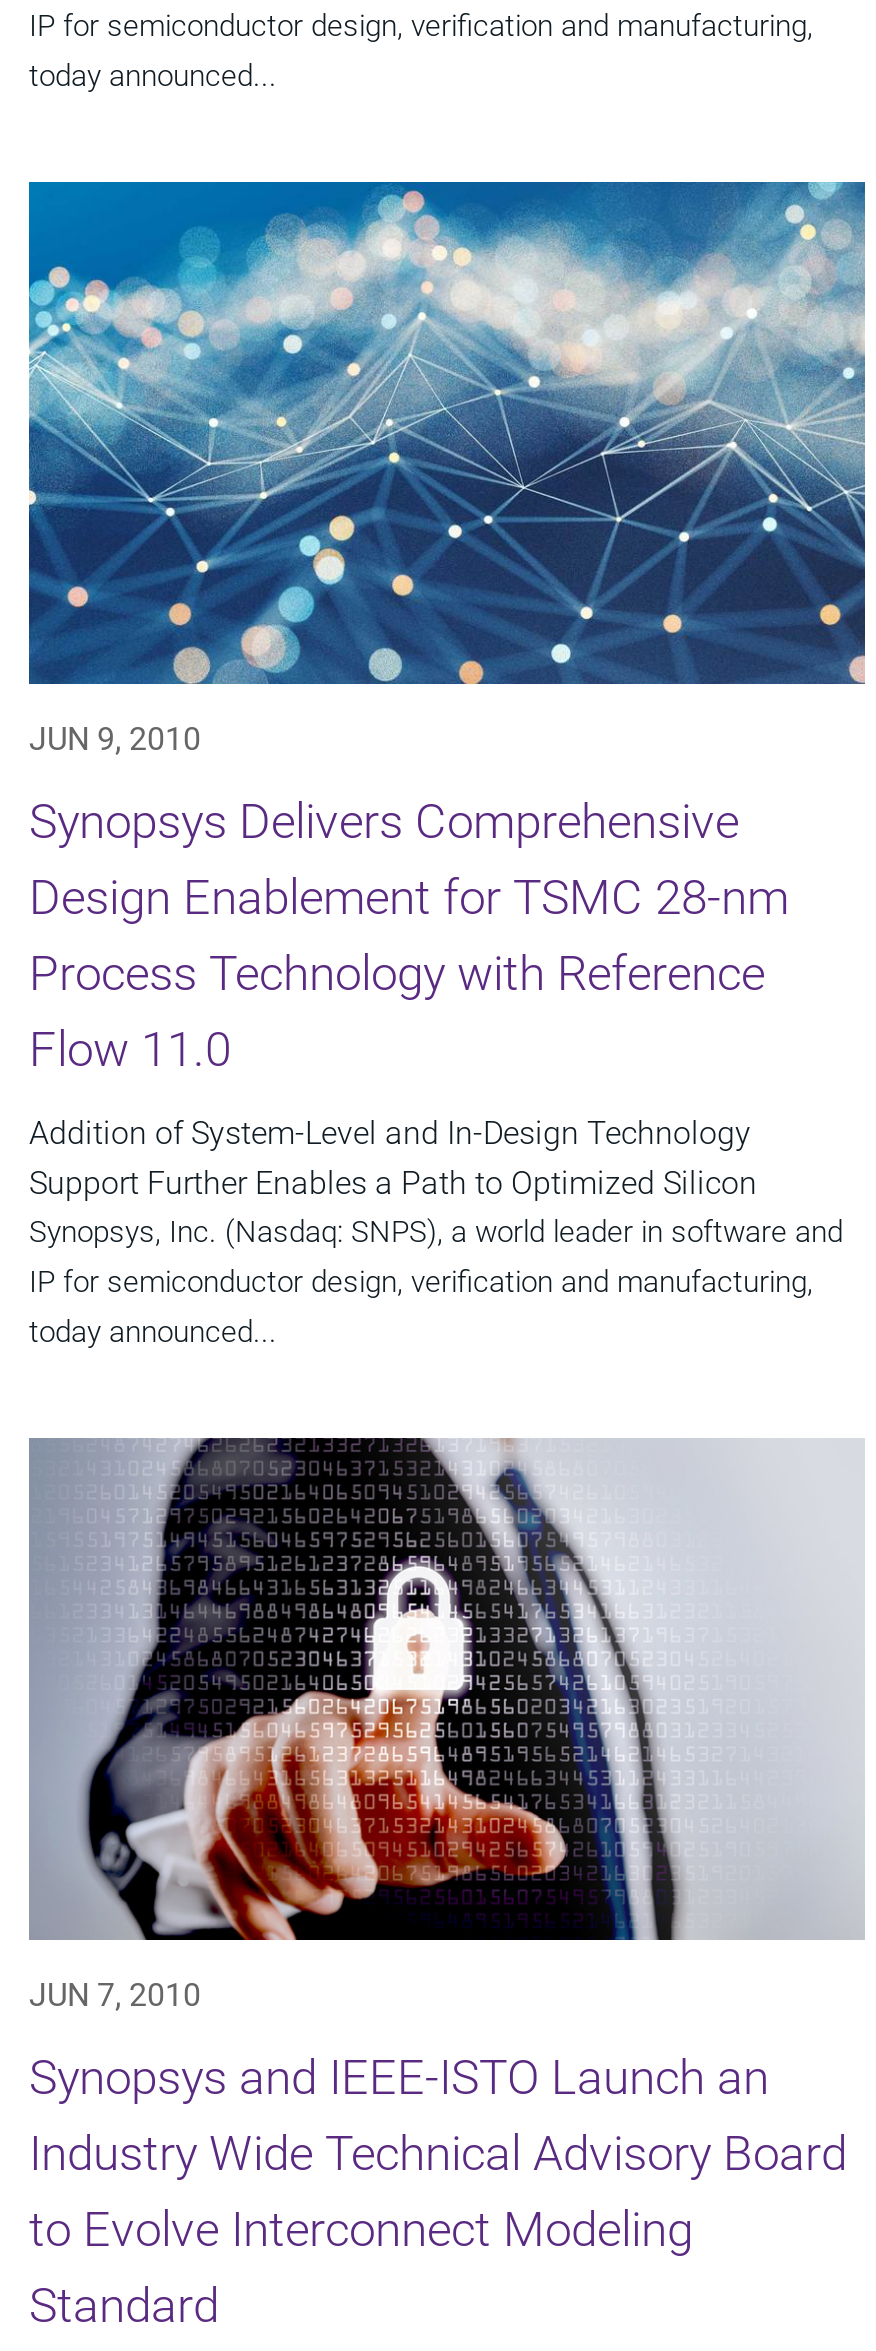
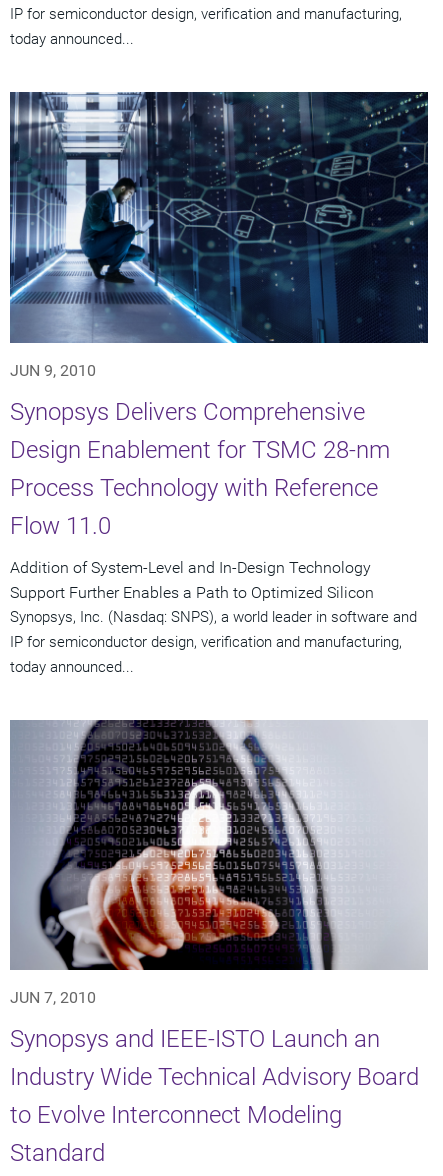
[27,179,867,685] [image] -> [9,91,429,344] [image]

